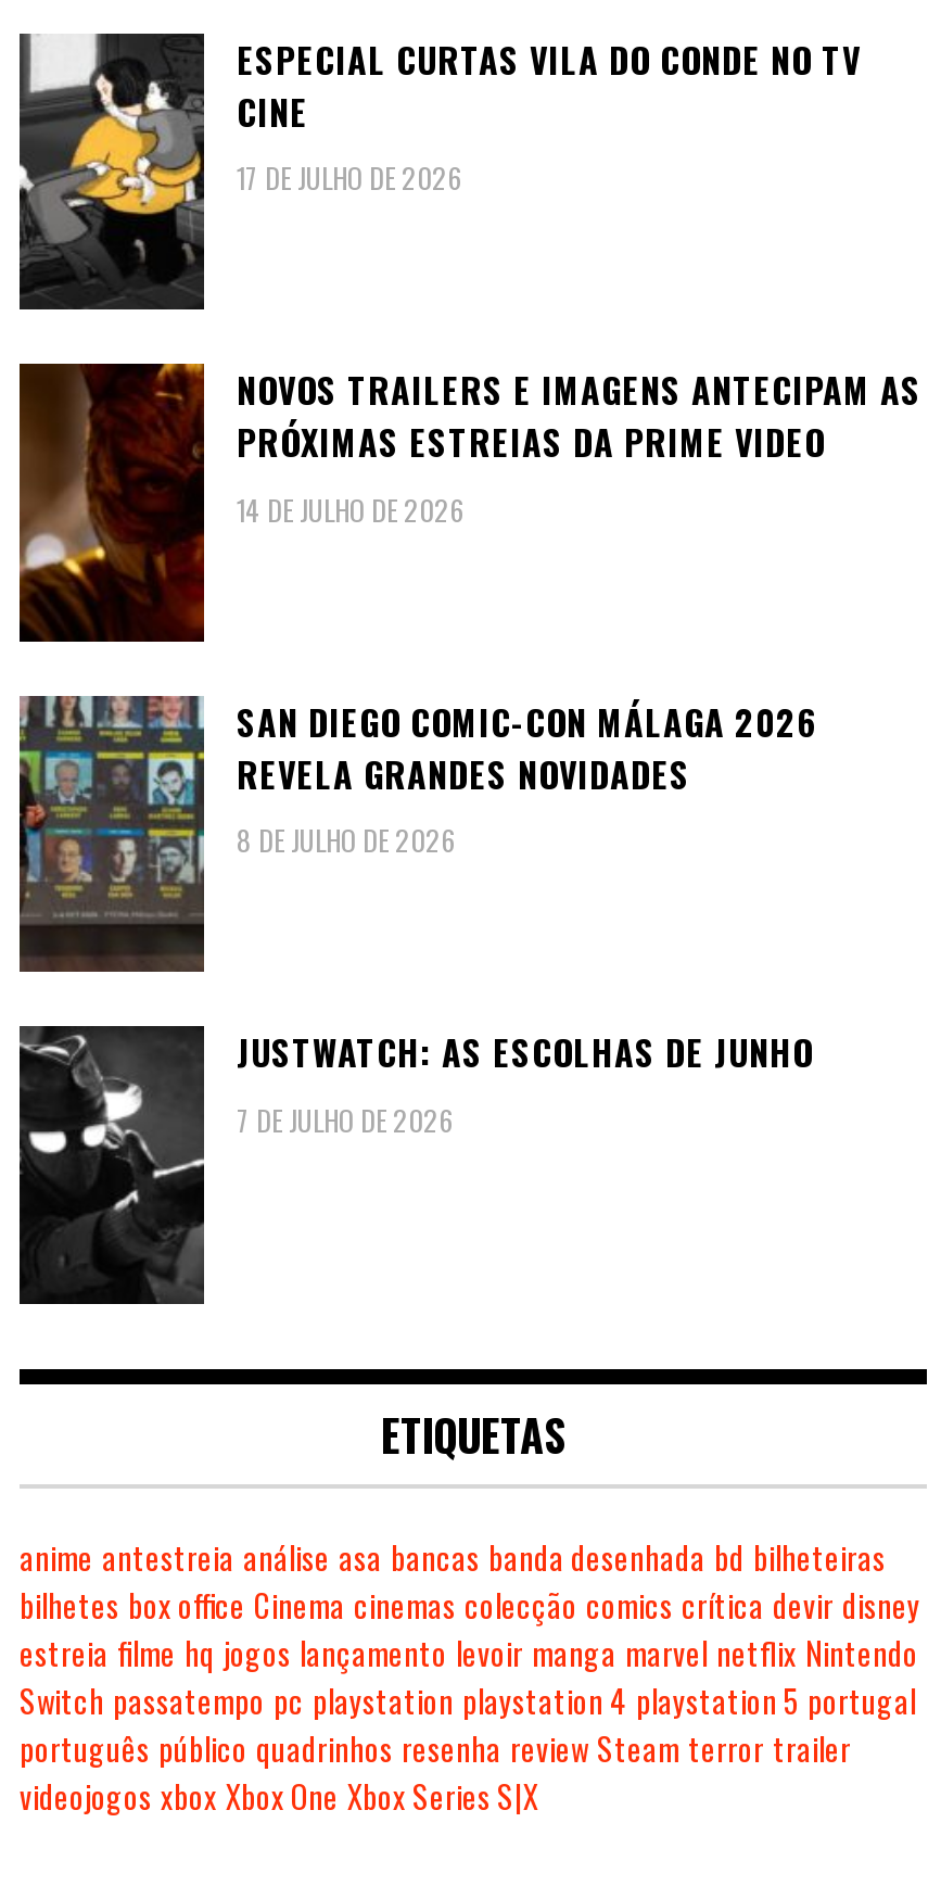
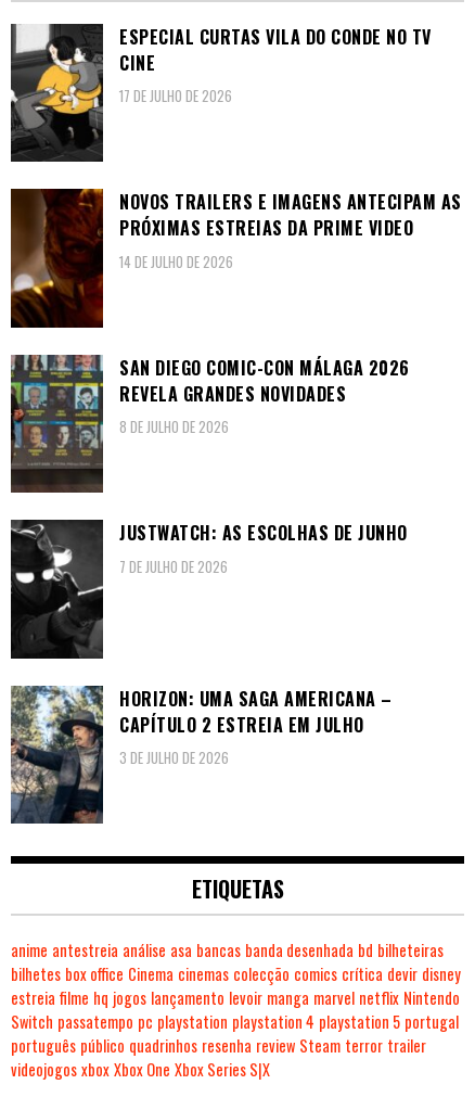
none -> [10,685,392,824] [image] | HORIZON: UMA SAGA AMERICANA – | CAPÍTULO 2 ESTREIA EM JULHO | 3 DE JULHO DE 2026

